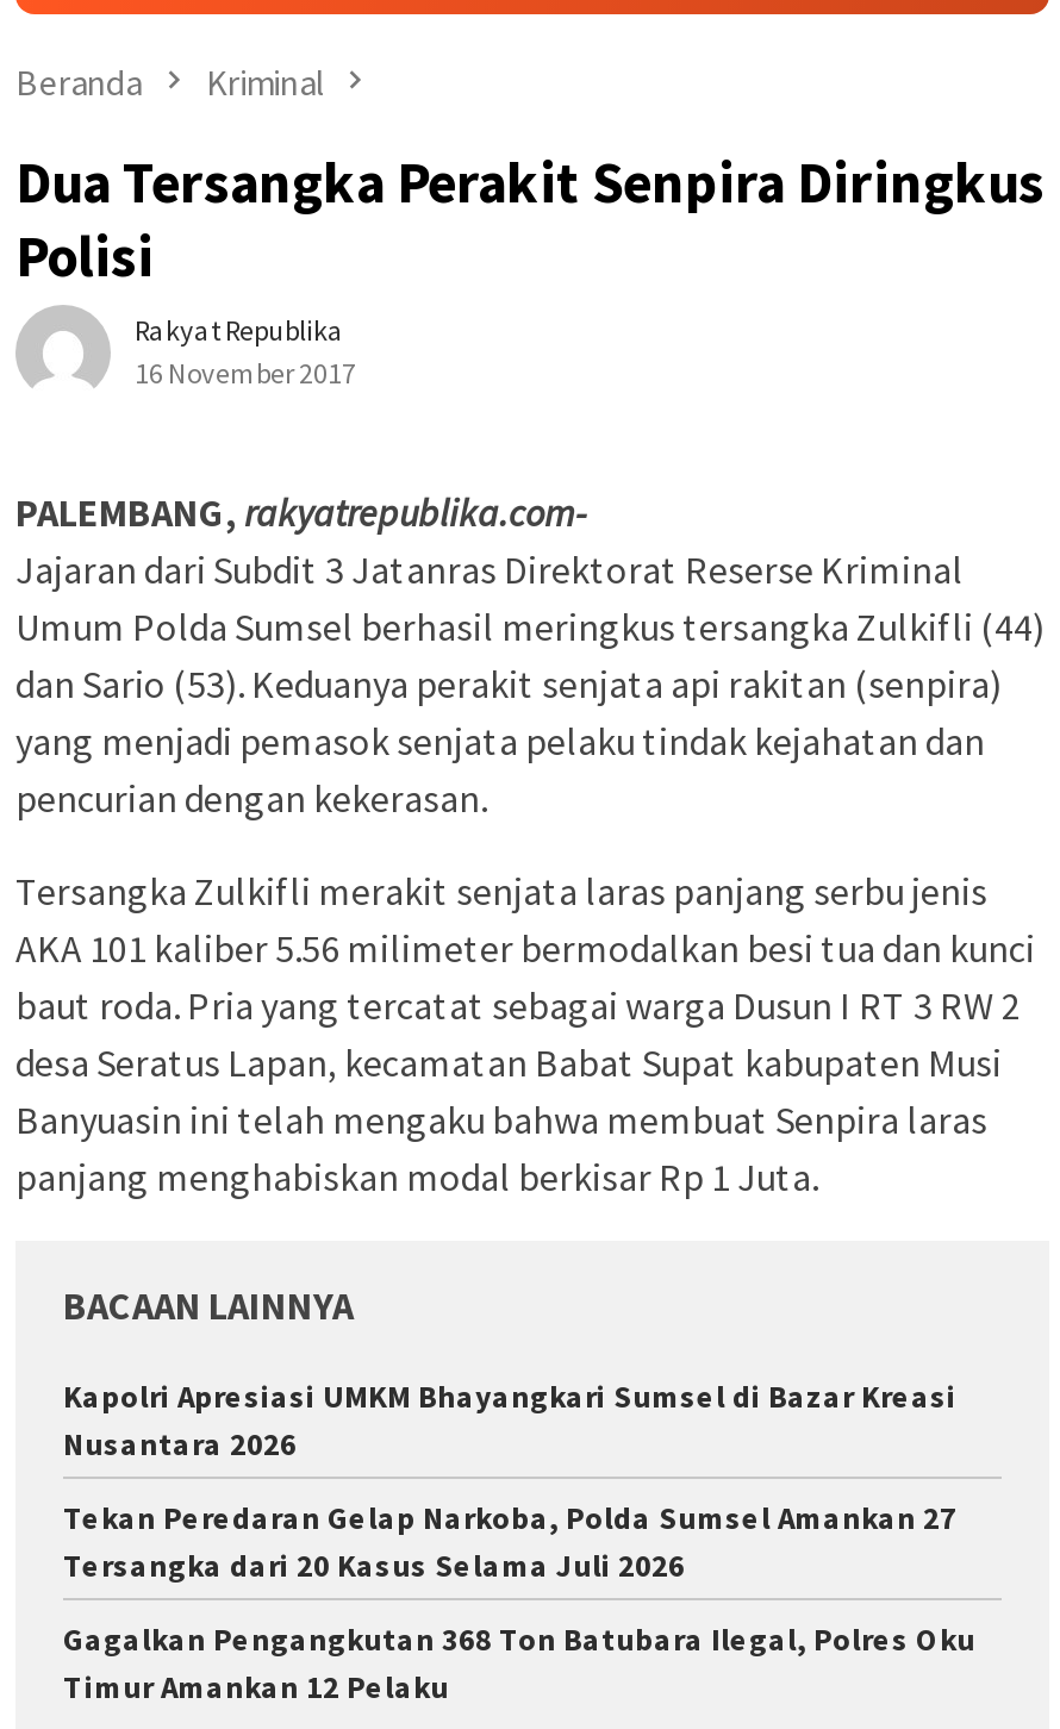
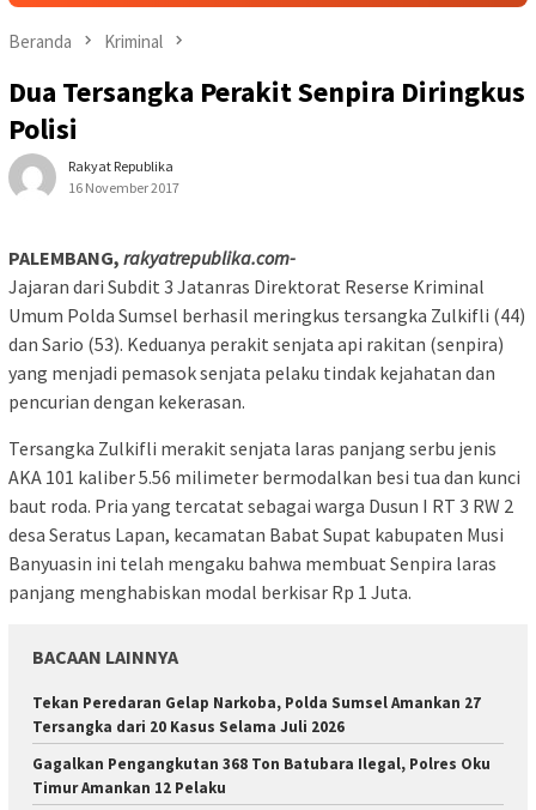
[63,1377,956,1466] Kapolri Apresiasi UMKM Bhayangkari Sumsel di Bazar Kreasi | Nusantara 2026 -> none

